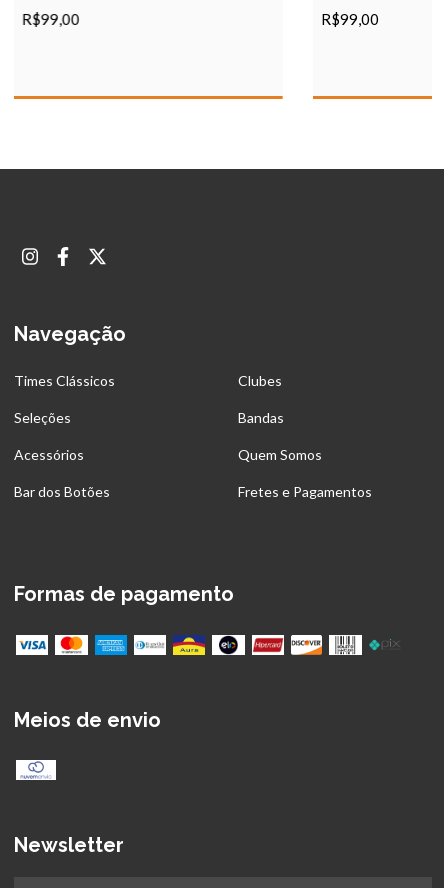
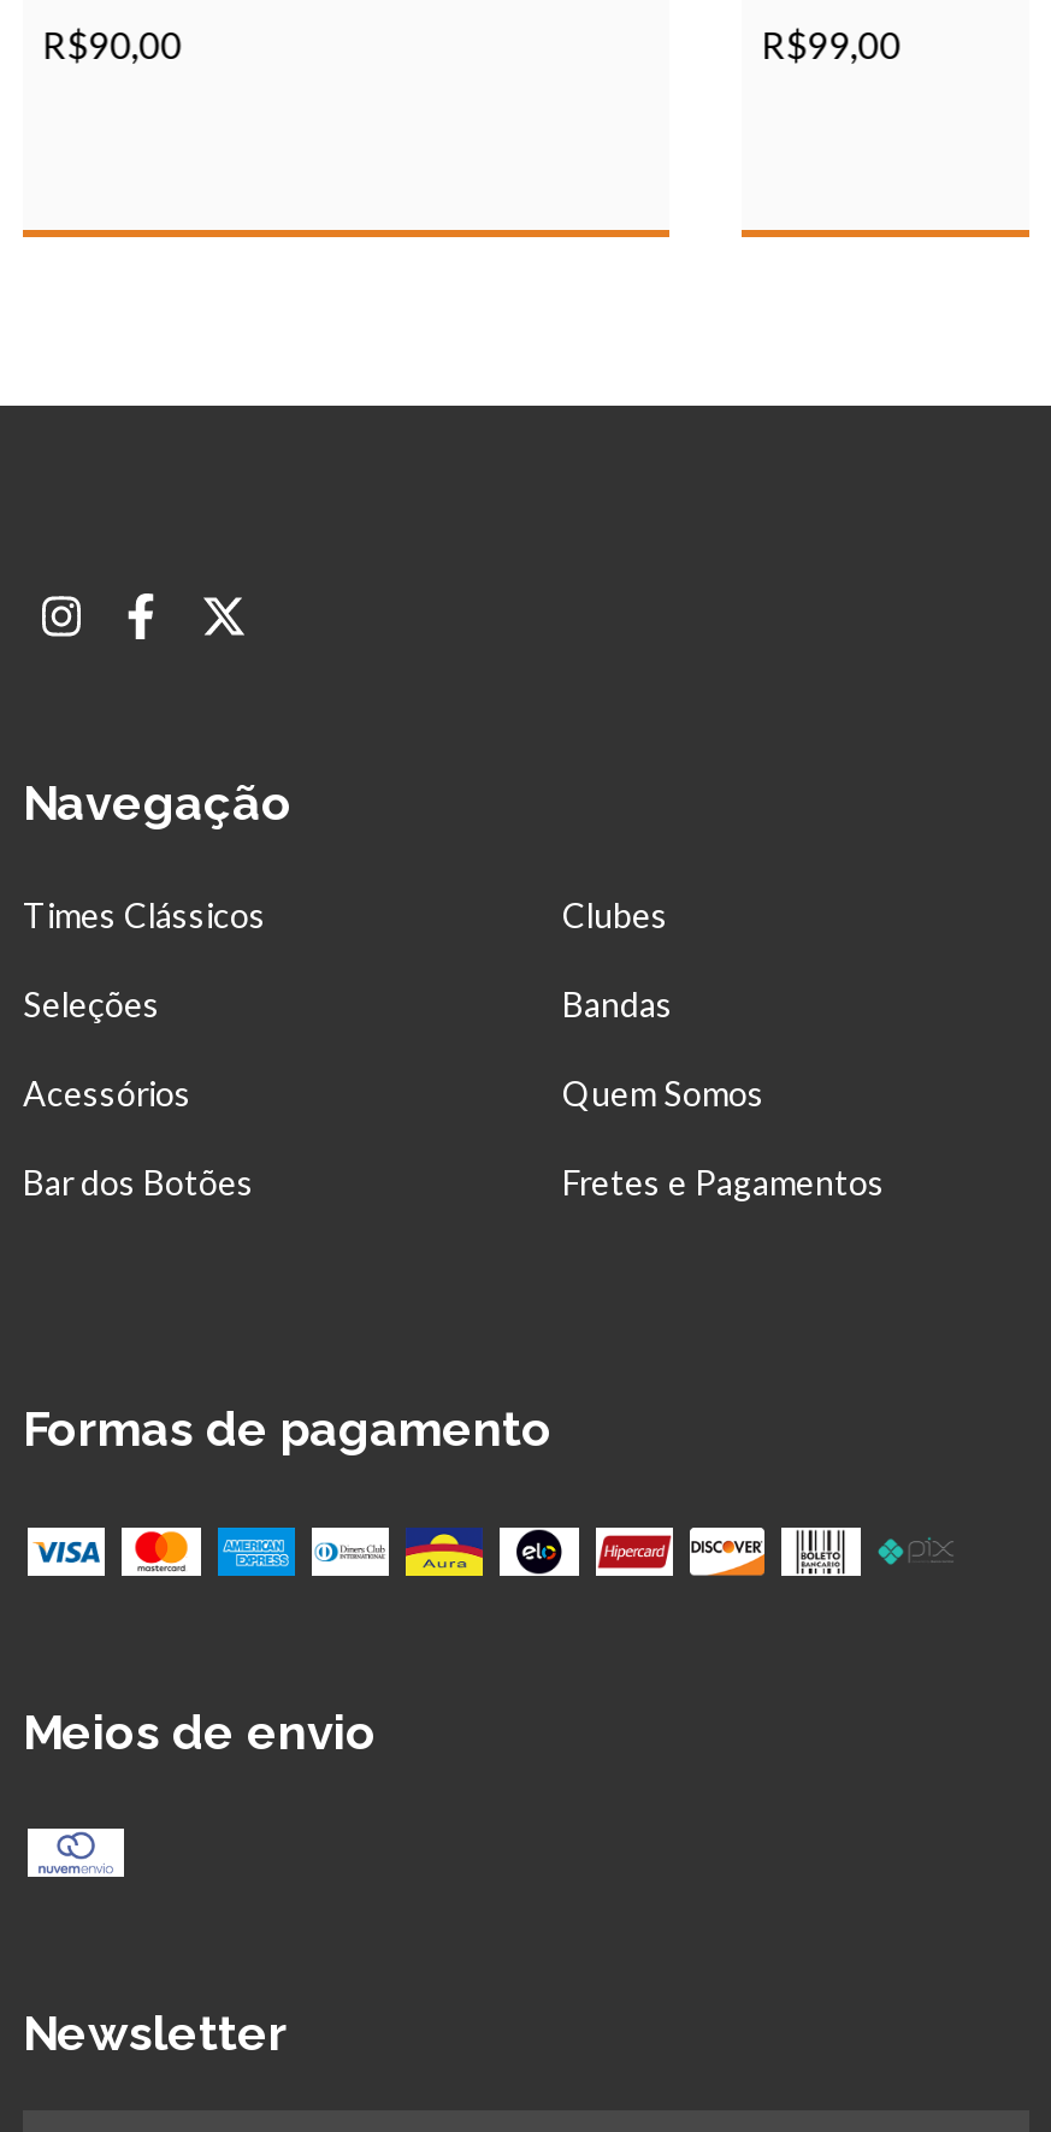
[22,10,80,28] R$99,00 -> [42,23,182,66] R$90,00

